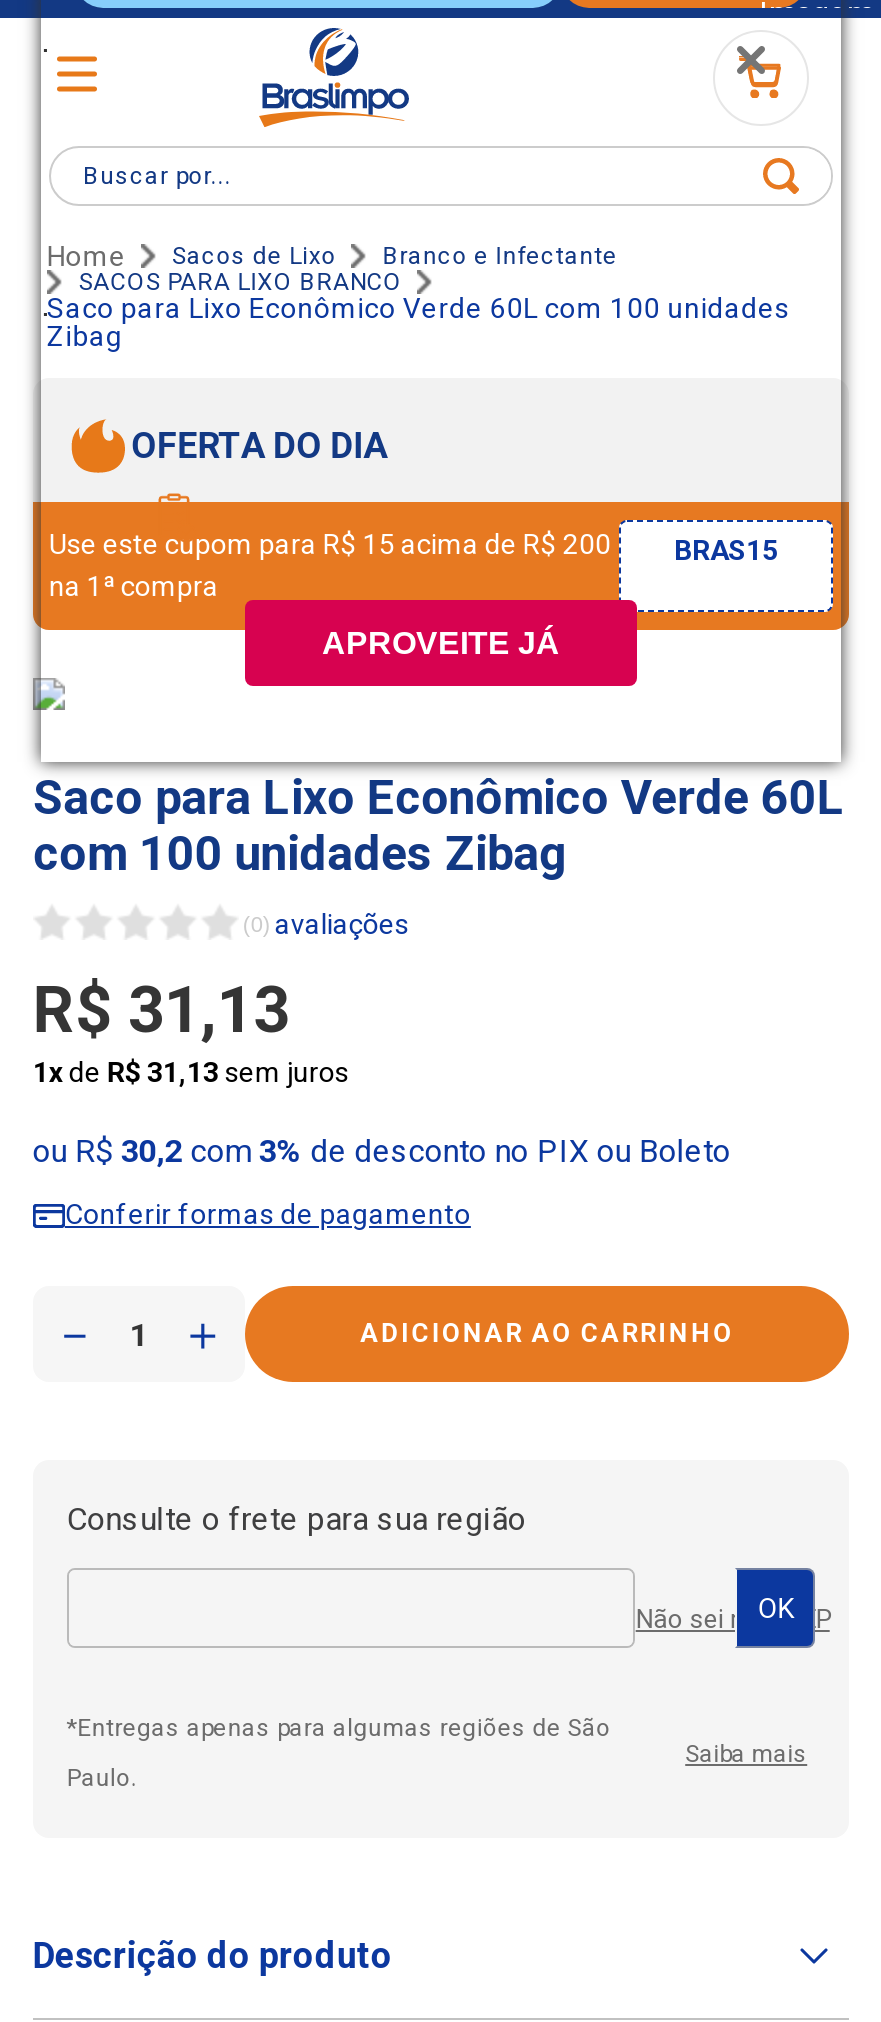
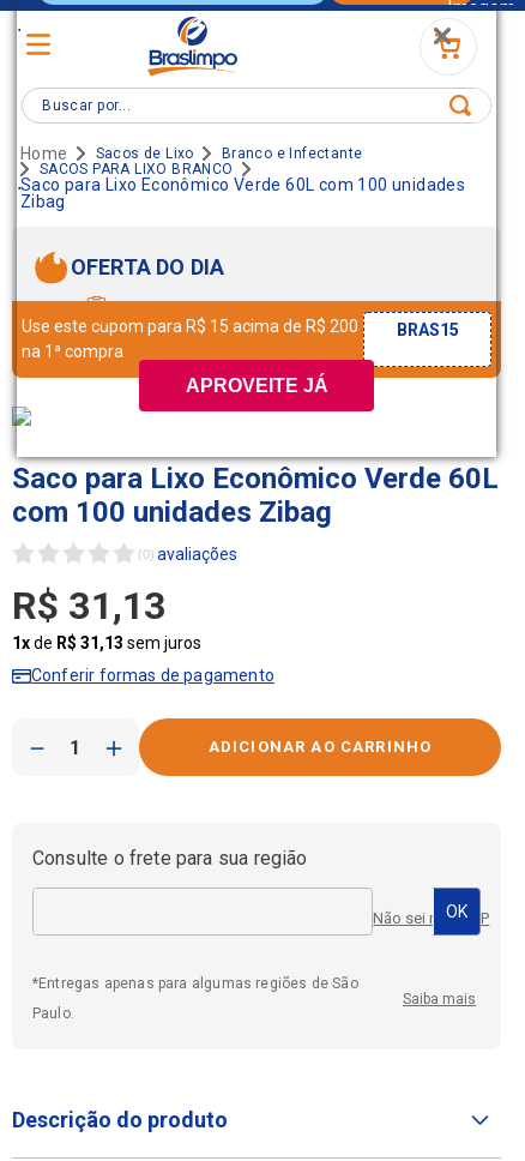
[33,1133,731,1171] ou R$30,2 com 3% de desconto no PIX ou Boleto -> none

